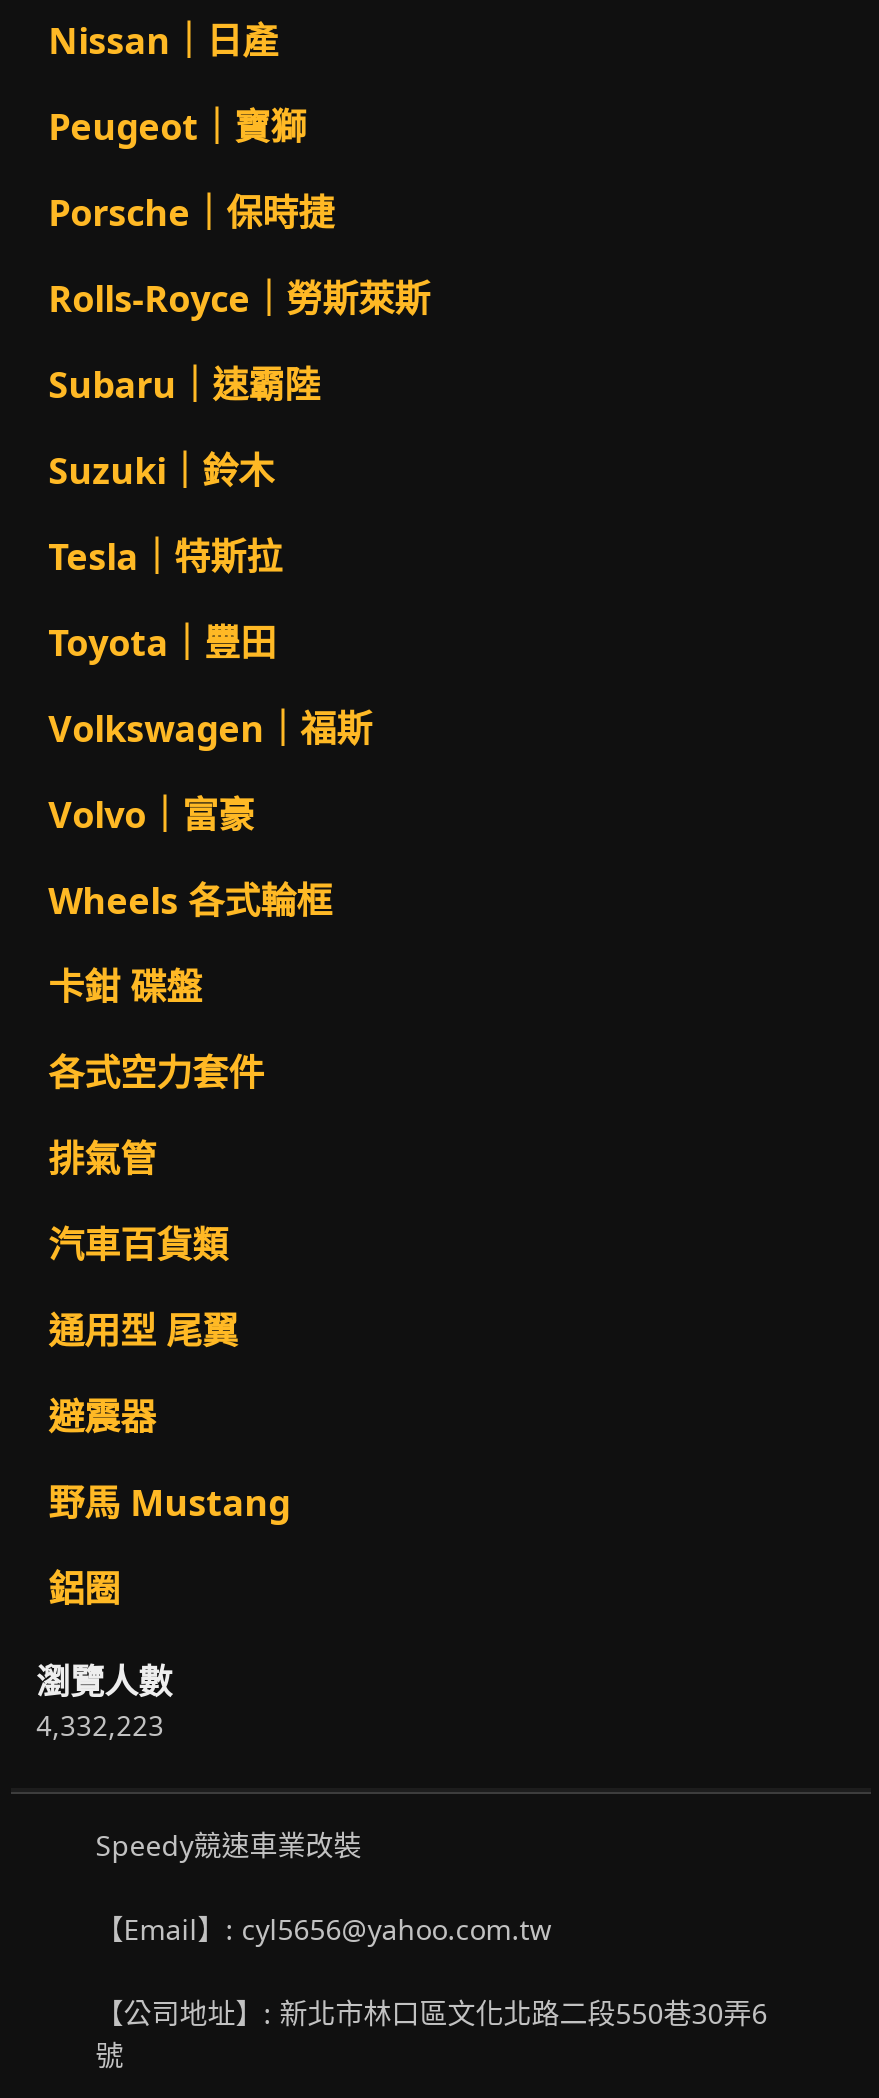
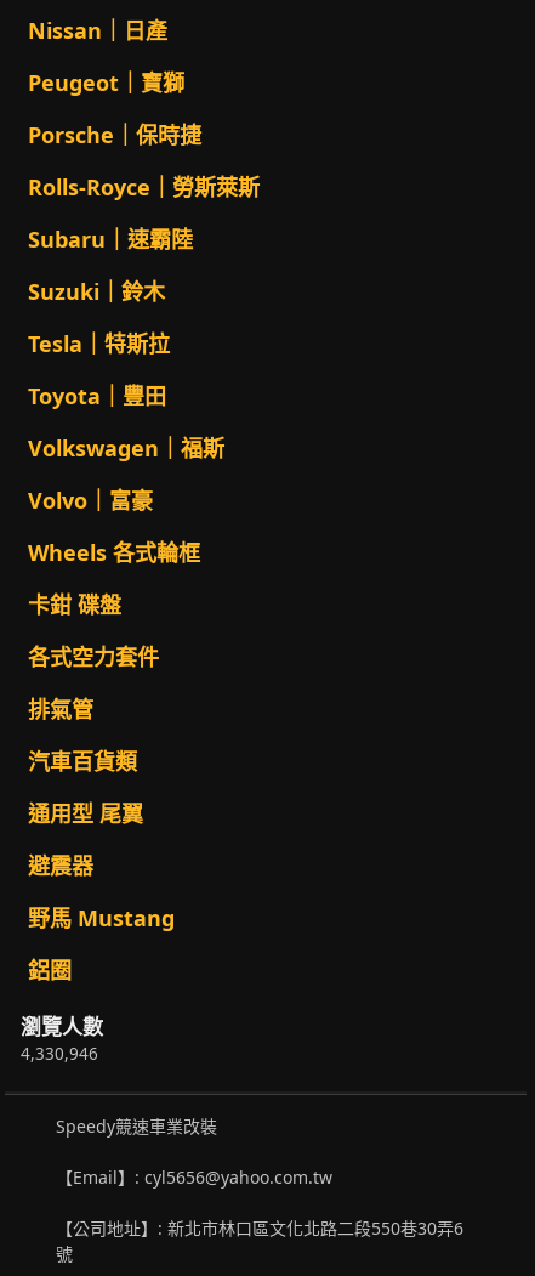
[36,1709,164,1745] 4,332,223 -> [20,1043,98,1065] 4,330,946

